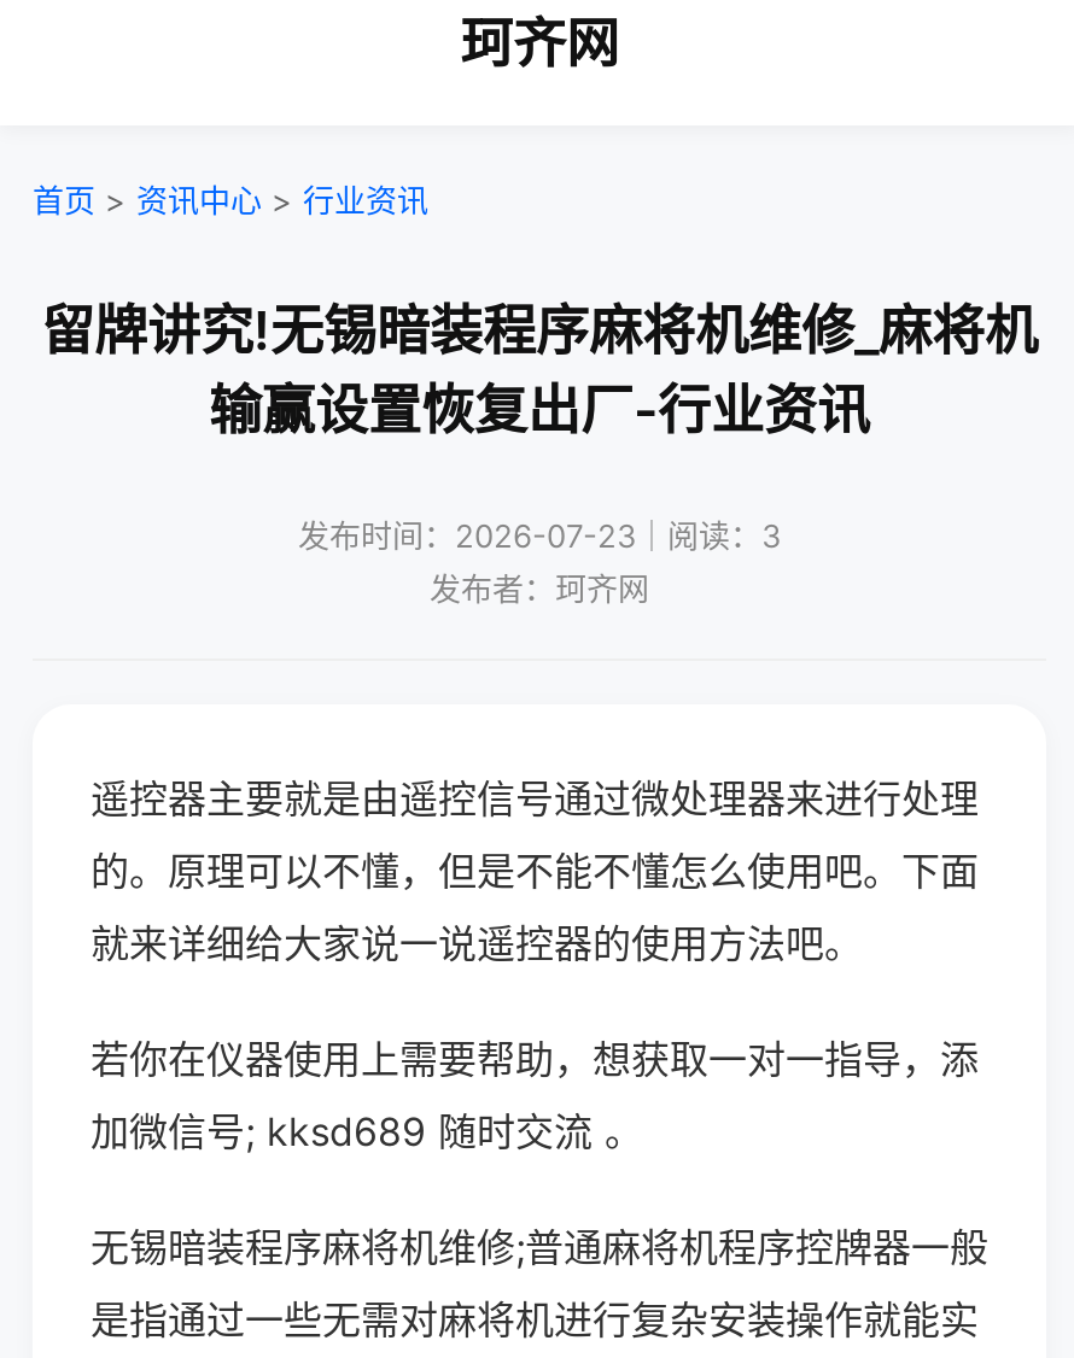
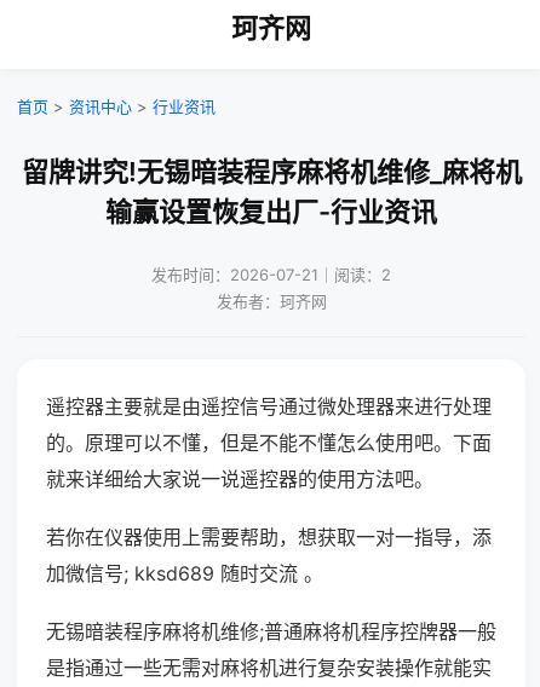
[298,516,781,555] 发布时间：2026-07-23｜阅读：3 -> [151,265,391,284] 发布时间：2026-07-21｜阅读：2

